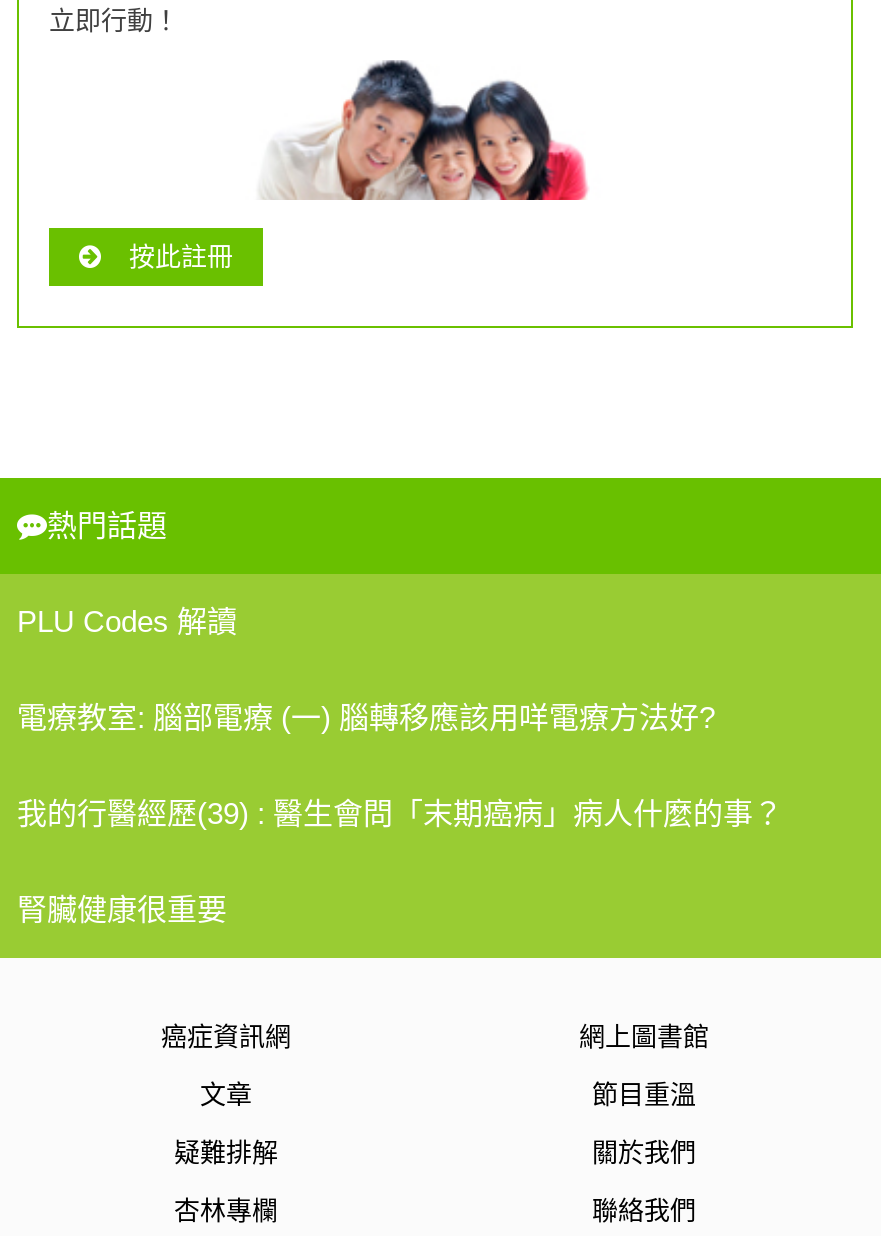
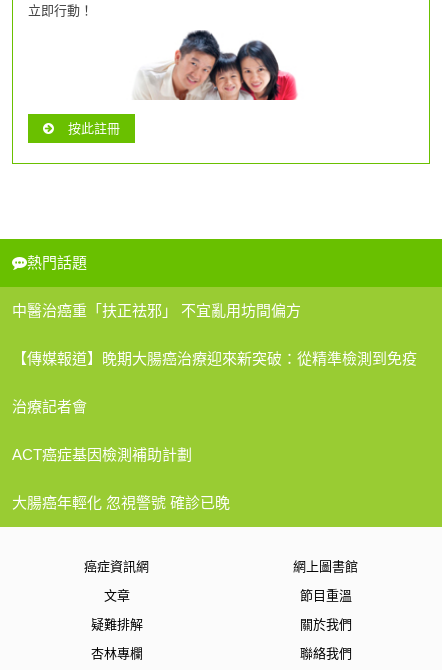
[17,603,783,925] PLU Codes 解讀 | 電療教室: 腦部電療 (一) 腦轉移應該用咩電療方法好? | 我的行醫經歷(39) : 醫生會問「末期癌病」病人什麼的事？ | 腎臟健康很重要 -> [12,302,417,511] 中醫治癌重「扶正祛邪」 不宜亂用坊間偏方 | 【傳媒報道】晚期大腸癌治療迎來新突破：從精準檢測到免疫 | 治療記者會 | ACT癌症基因檢測補助計劃 | 大腸癌年輕化 忽視警號 確診已晚

